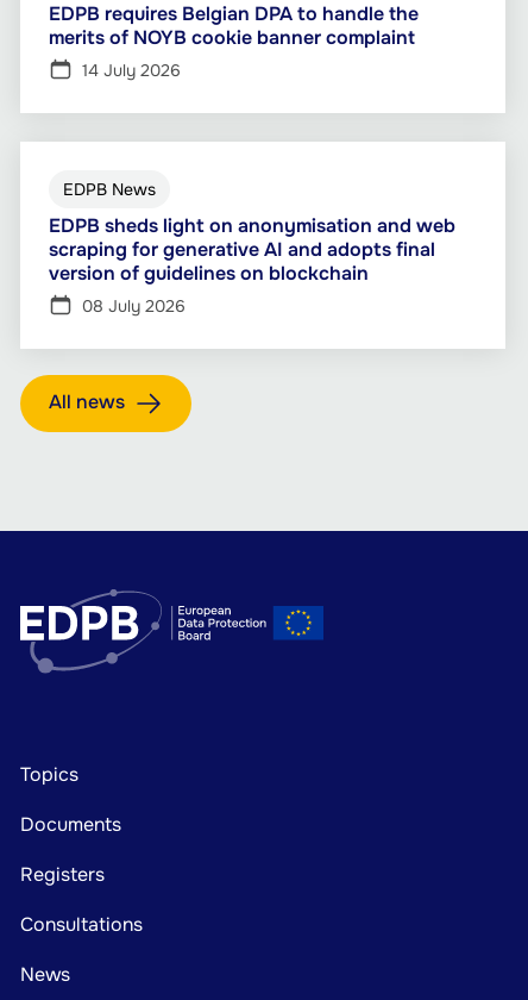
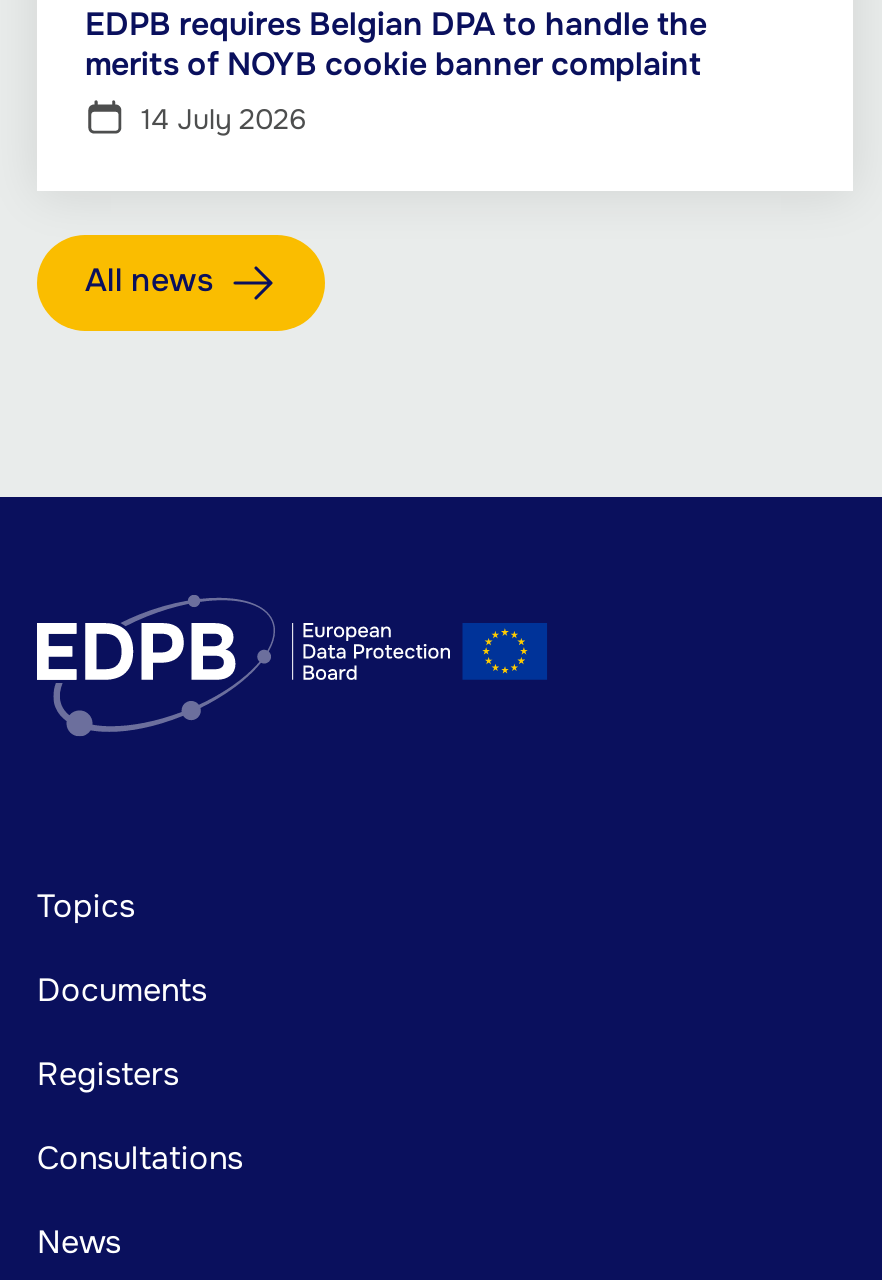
[49,179,455,316] EDPB News | EDPB sheds light on anonymisation and web | scraping for generative AI and adopts final | version of guidelines on blockchain | 08 July 2026 -> none

